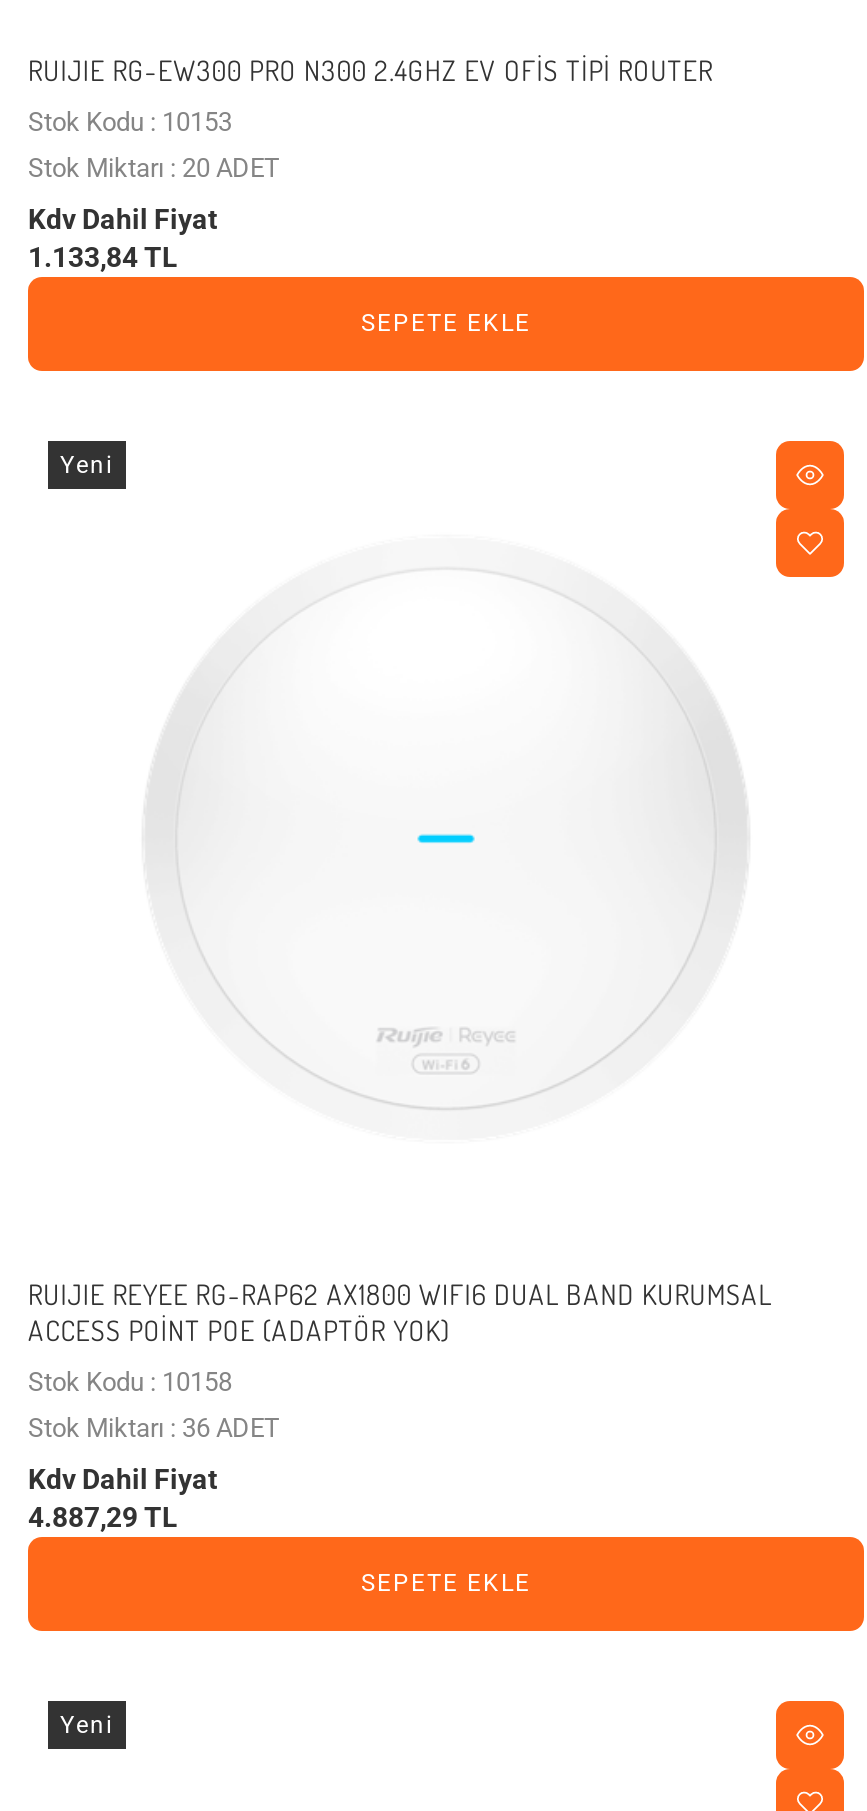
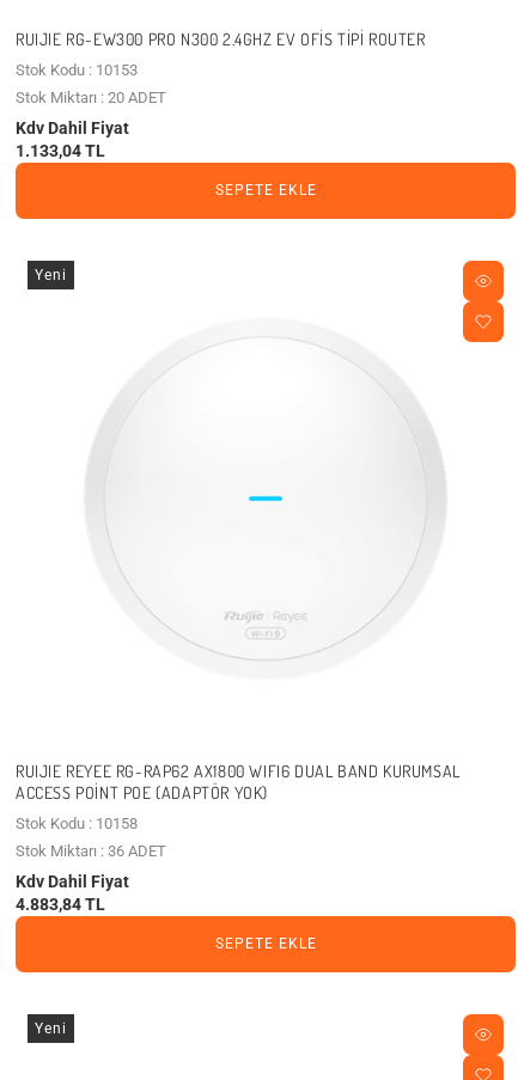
[28,241,178,273] 1.133,84 TL -> [16,141,105,160] 1.133,04 TL
[28,1501,178,1533] 4.887,29 TL -> [16,895,105,914] 4.883,84 TL

